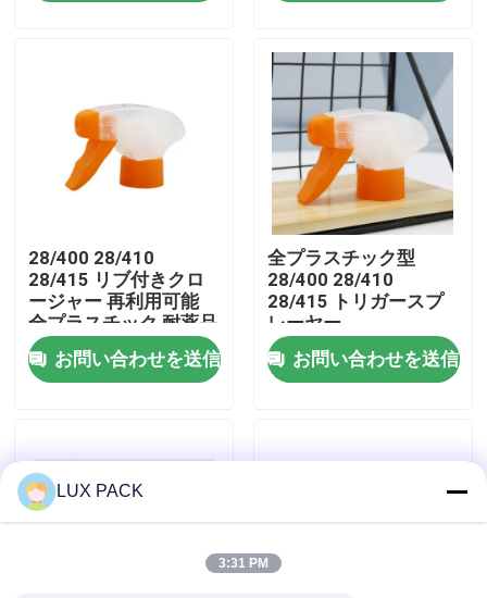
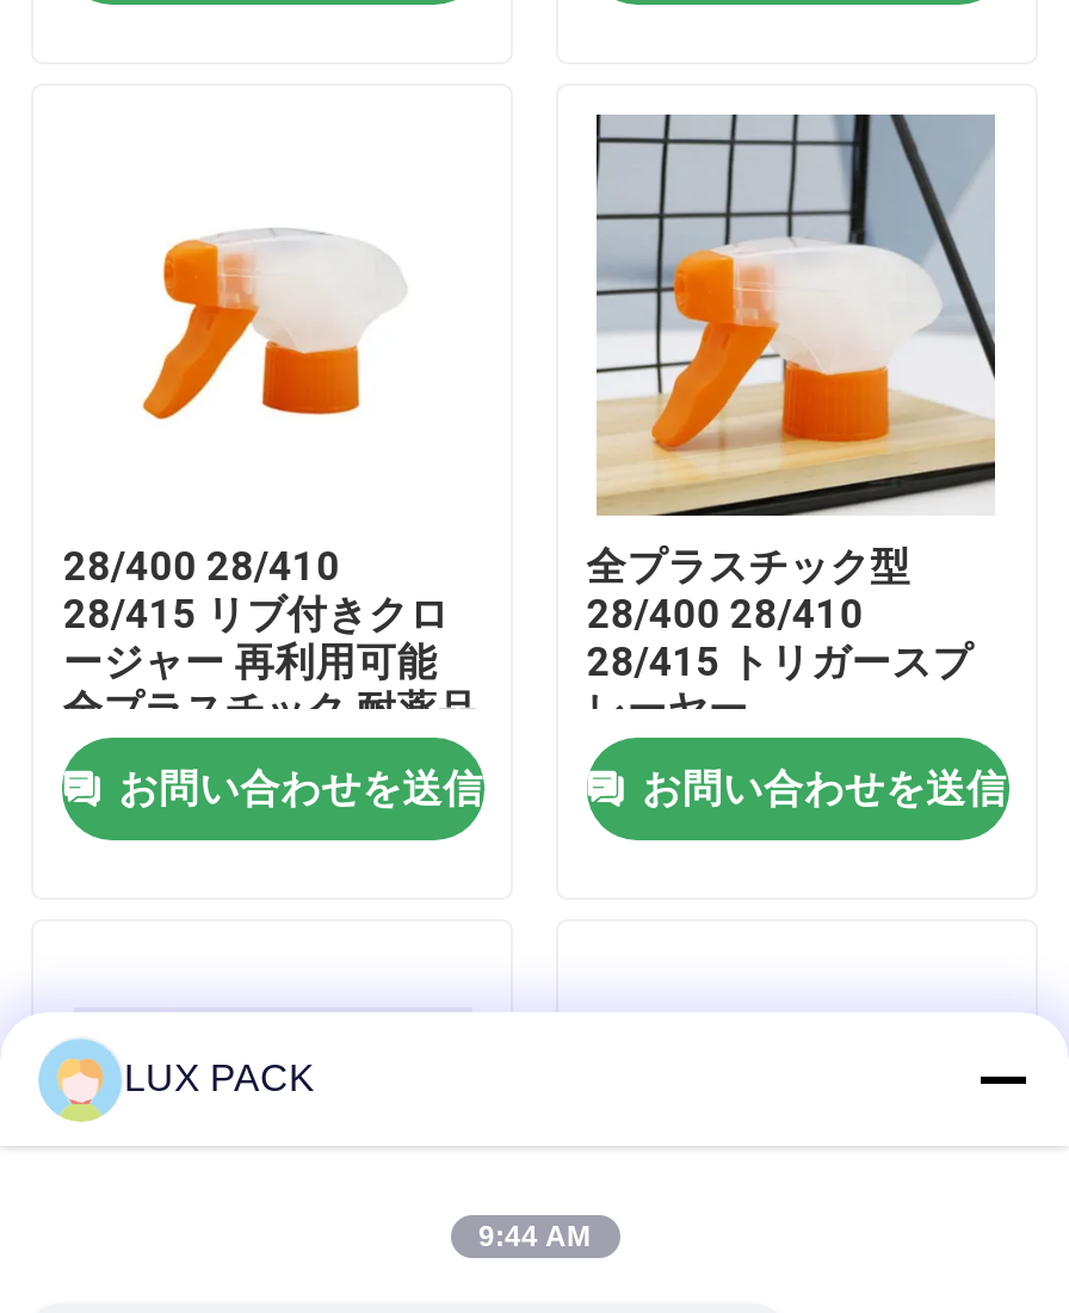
[218,556,269,571] 3:31 PM -> [478,1220,591,1253] 9:44 AM

